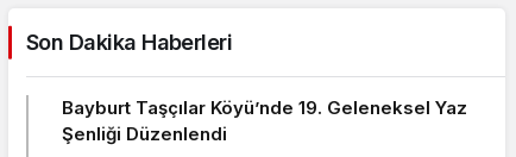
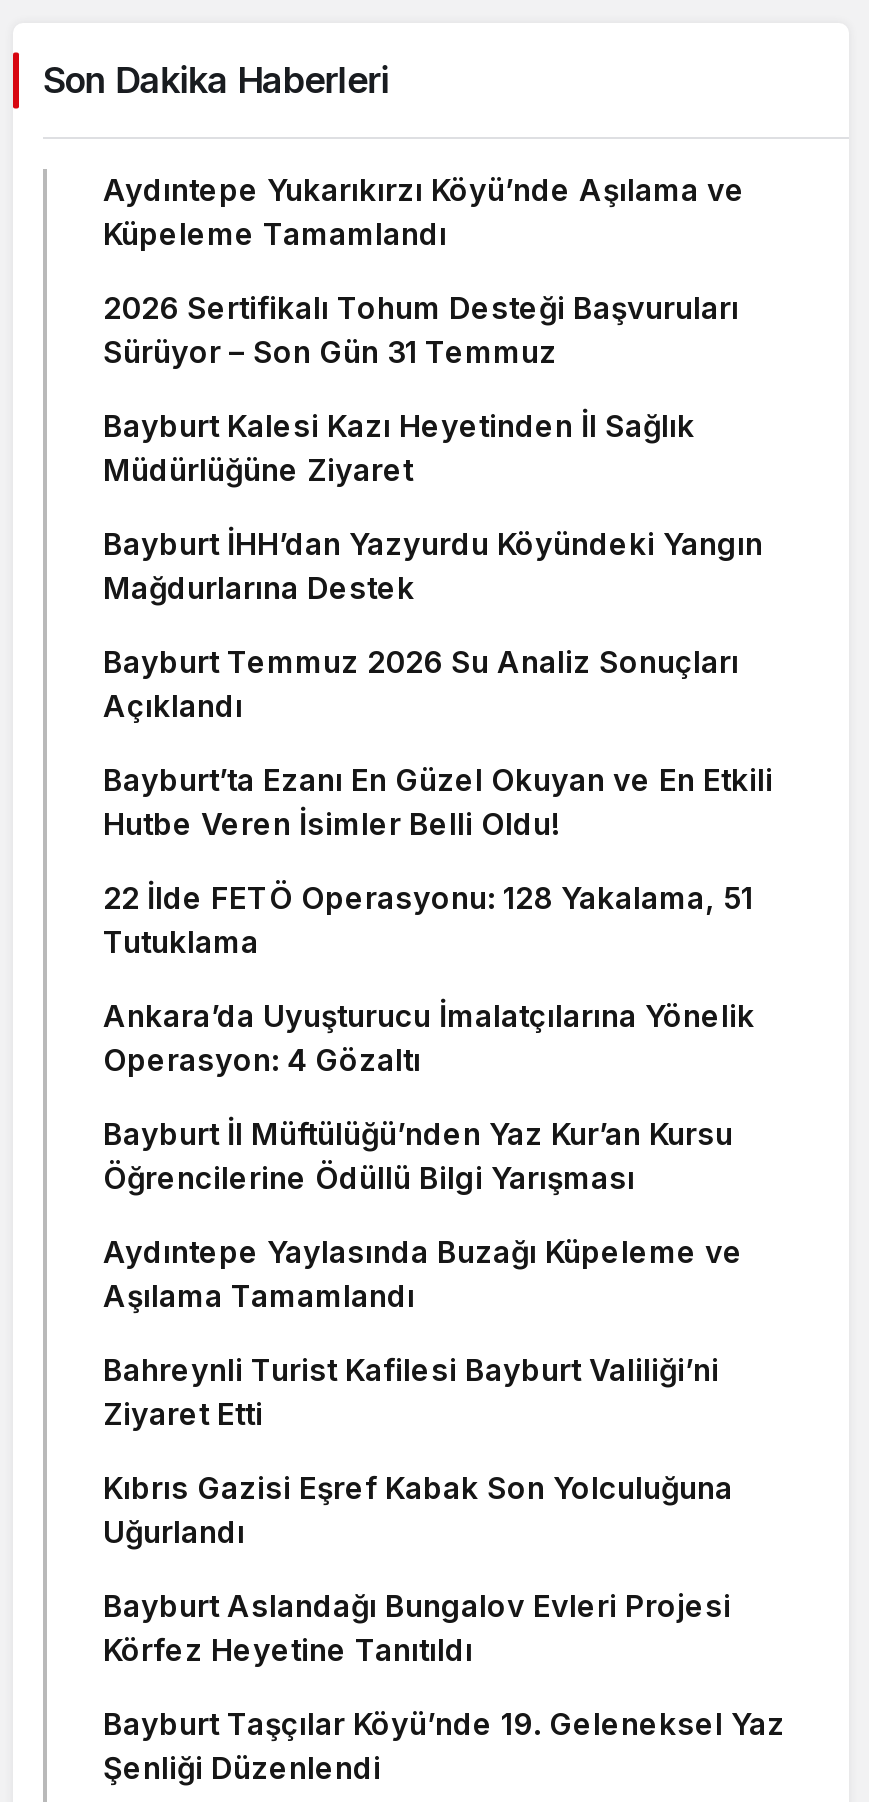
none -> [103,171,773,1669] Aydıntepe Yukarıkırzı Köyü’nde Aşılama ve | Küpeleme Tamamlandı | 2026 Sertifikalı Tohum Desteği Başvuruları | Sürüyor – Son Gün 31 Temmuz | Bayburt Kalesi Kazı Heyetinden İl Sağlık | Müdürlüğüne Ziyaret | Bayburt İHH’dan Yazyurdu Köyündeki Yangın | Mağdurlarına Destek | Bayburt Temmuz 2026 Su Analiz Sonuçları | Açıklandı | Bayburt’ta Ezanı En Güzel Okuyan ve En Etkili | Hutbe Veren İsimler Belli Oldu! | 22 İlde FETÖ Operasyonu: 128 Yakalama, 51 | Tutuklama | Ankara’da Uyuşturucu İmalatçılarına Yönelik | Operasyon: 4 Gözaltı | Bayburt İl Müftülüğü’nden Yaz Kur’an Kursu | Öğrencilerine Ödüllü Bilgi Yarışması | Aydıntepe Yaylasında Buzağı Küpeleme ve | Aşılama Tamamlandı | Bahreynli Turist Kafilesi Bayburt Valiliği’ni | Ziyaret Etti | Kıbrıs Gazisi Eşref Kabak Son Yolculuğuna | Uğurlandı | Bayburt Aslandağı Bungalov Evleri Projesi | Körfez Heyetine Tanıtıldı

